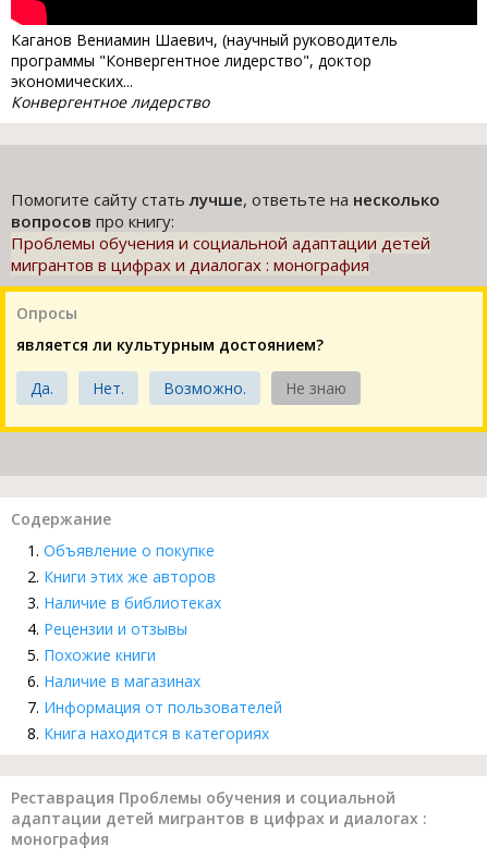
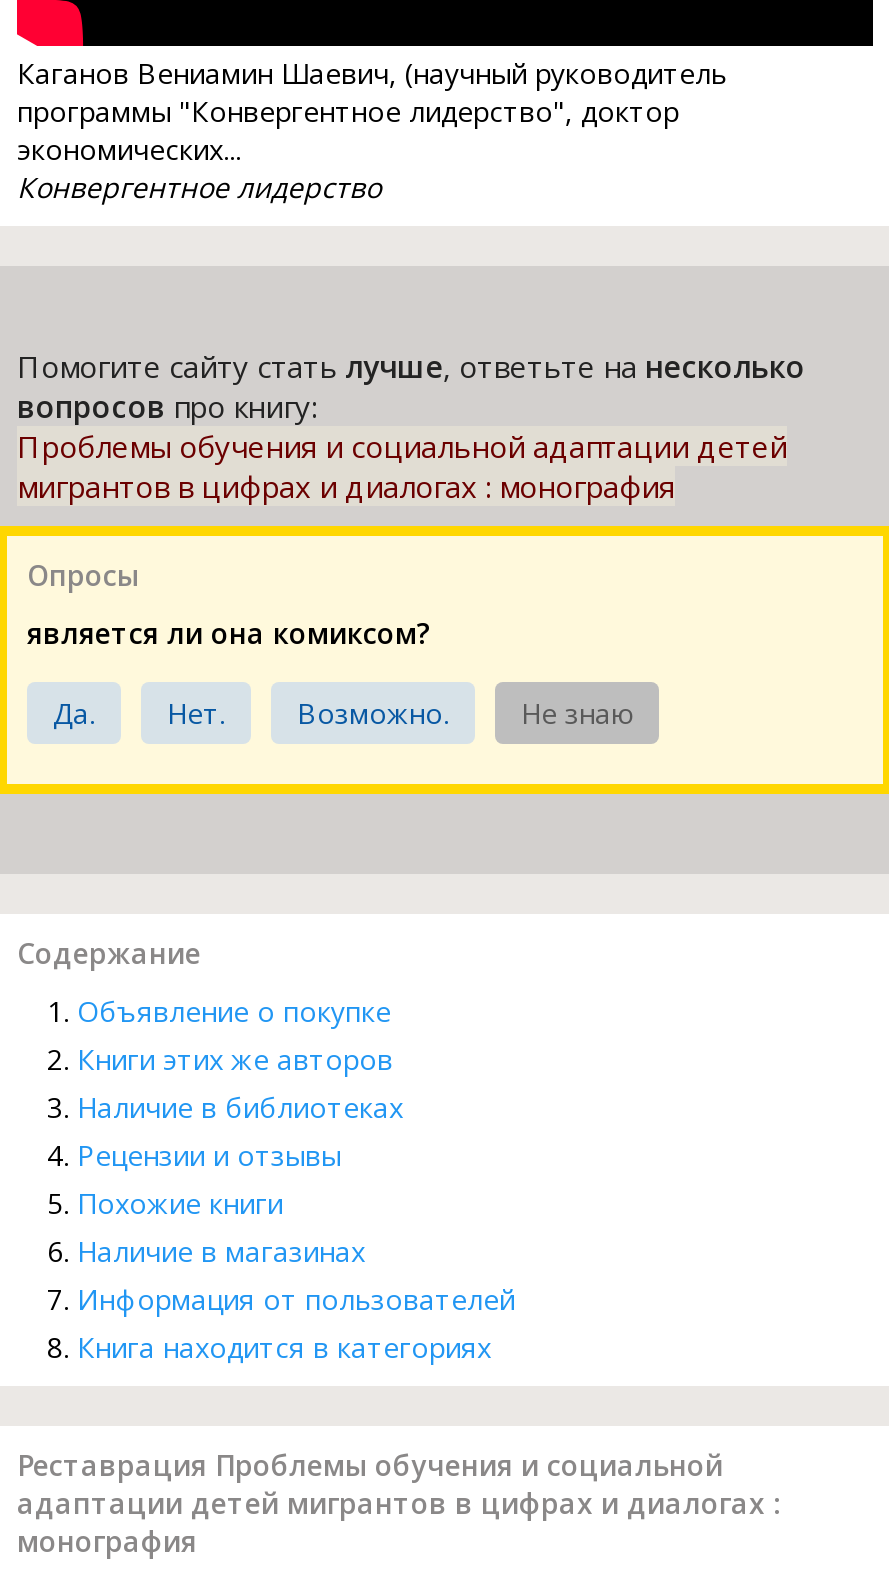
[16,335,324,355] является ли культурным достоянием? -> [27,615,431,653] является ли она комиксом?

